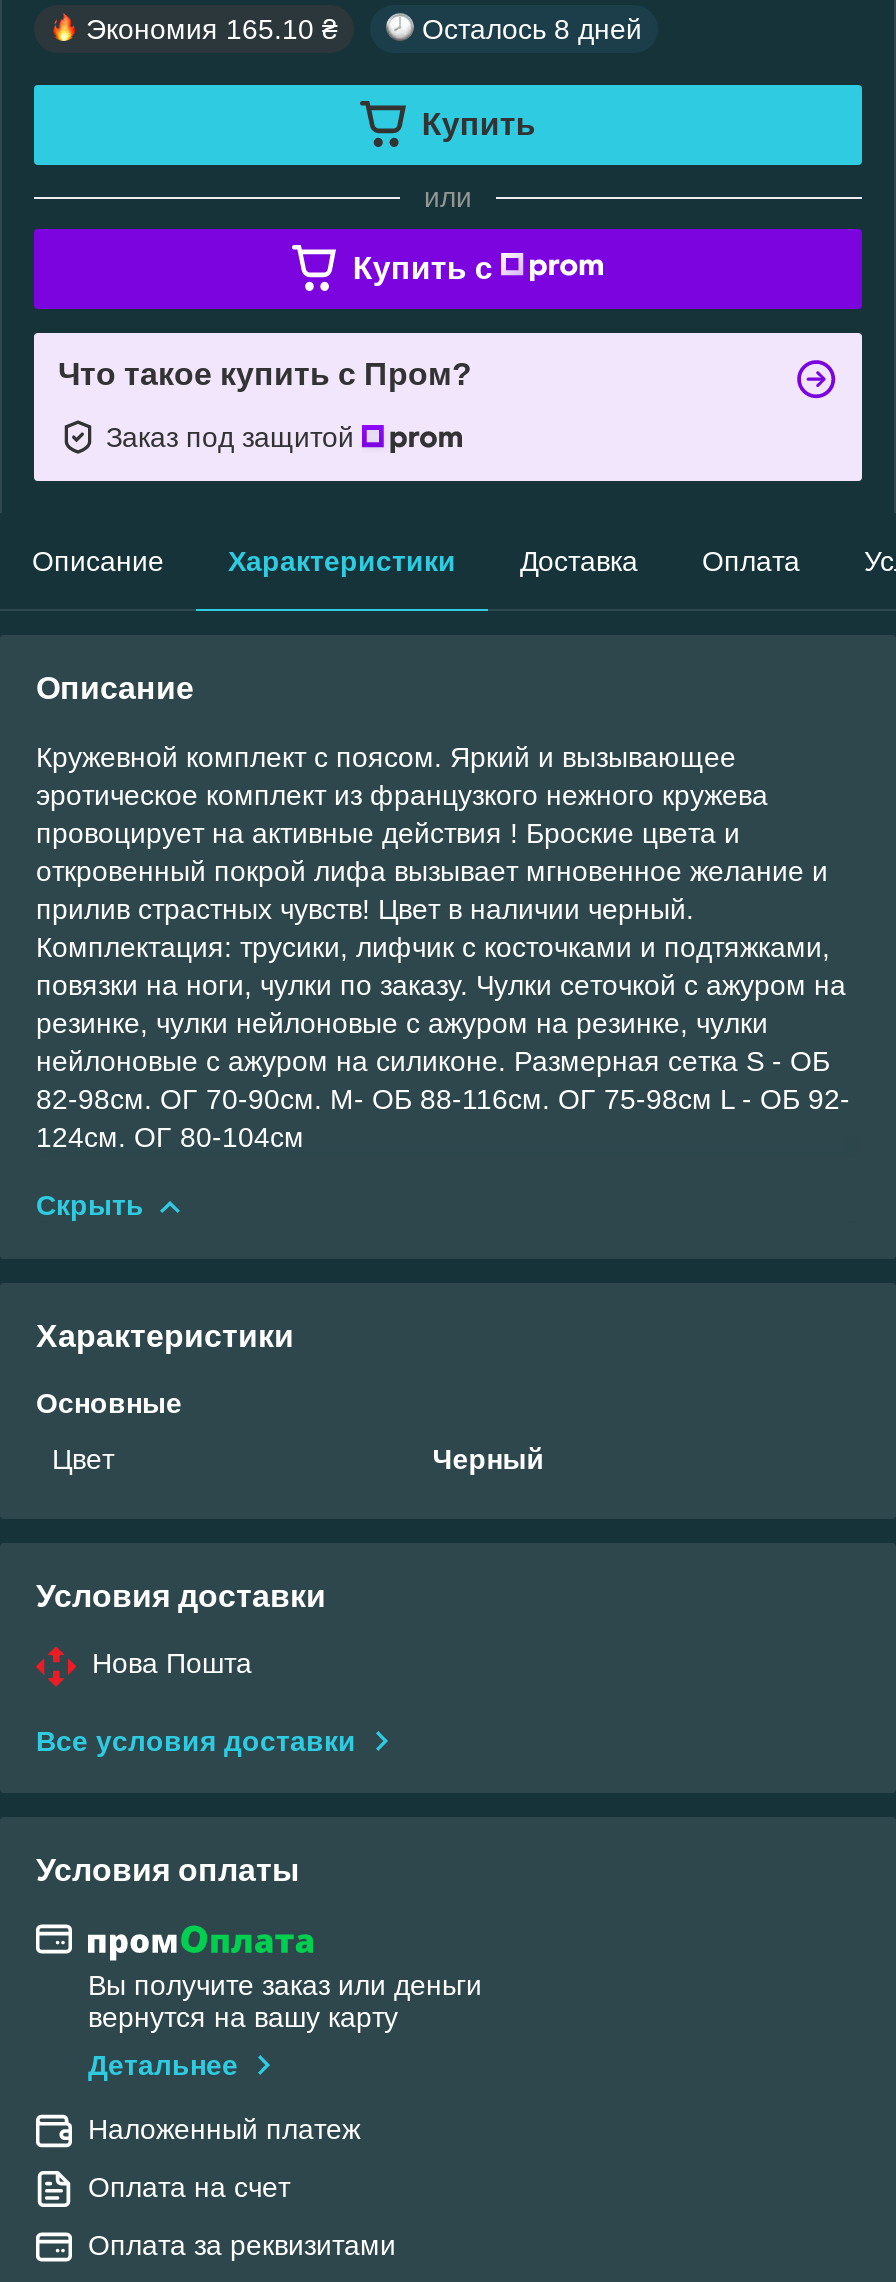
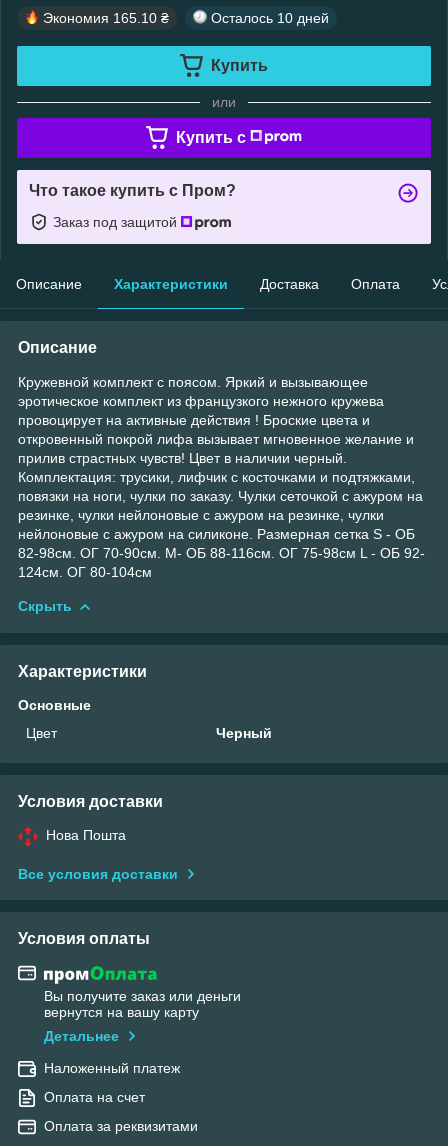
[422,13,642,45] Осталось 8 дней -> [211,10,329,26] Осталось 10 дней

